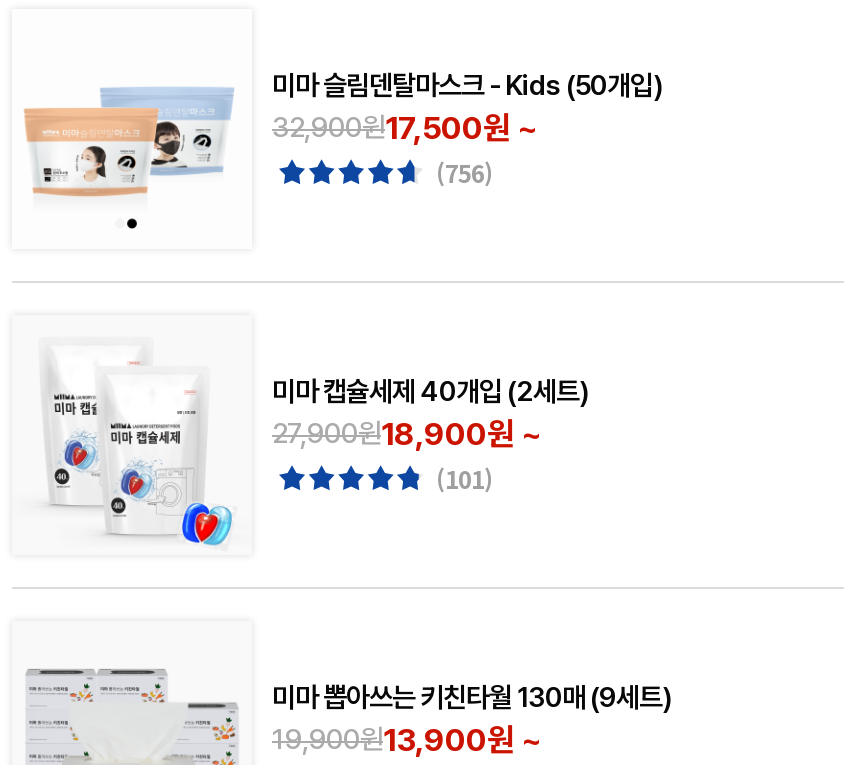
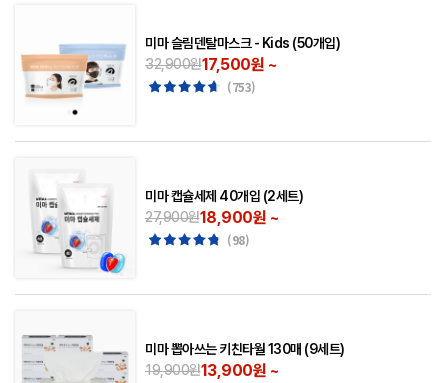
[436,155,493,189] (756) -> [227,78,255,95] (753)
[436,461,493,495] (101) -> [227,231,249,248] (98)

